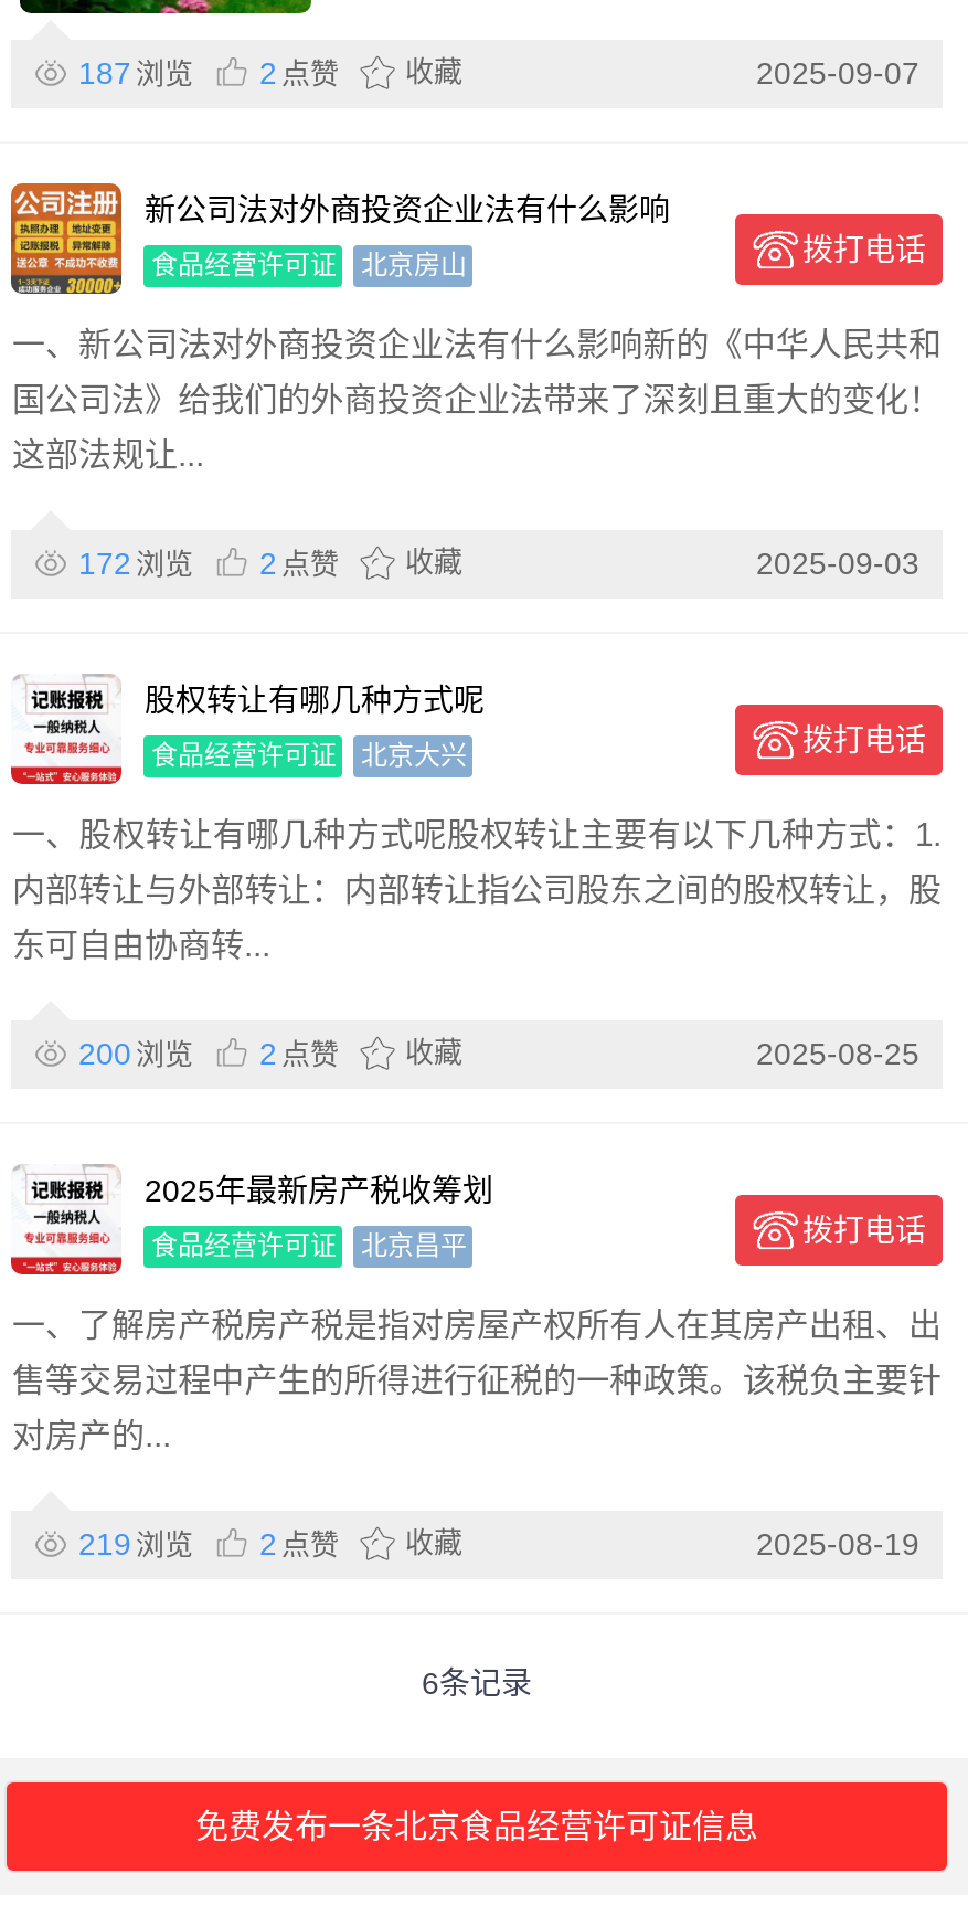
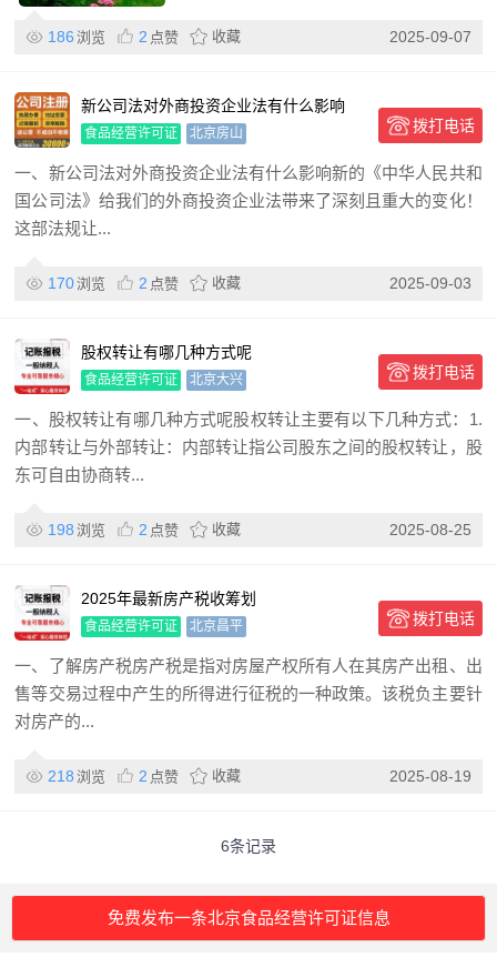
[78,55,462,91] 187 浏览 2 点赞 收藏 -> [48,28,241,46] 186 浏览 2 点赞 收藏
[78,546,462,581] 172 浏览 2 点赞 收藏 -> [48,274,241,292] 170 浏览 2 点赞 收藏
[78,1036,462,1071] 200 浏览 2 点赞 收藏 -> [48,521,241,538] 198 浏览 2 点赞 收藏
[78,1526,462,1562] 219 浏览 2 点赞 收藏 -> [48,767,241,785] 218 浏览 2 点赞 收藏

